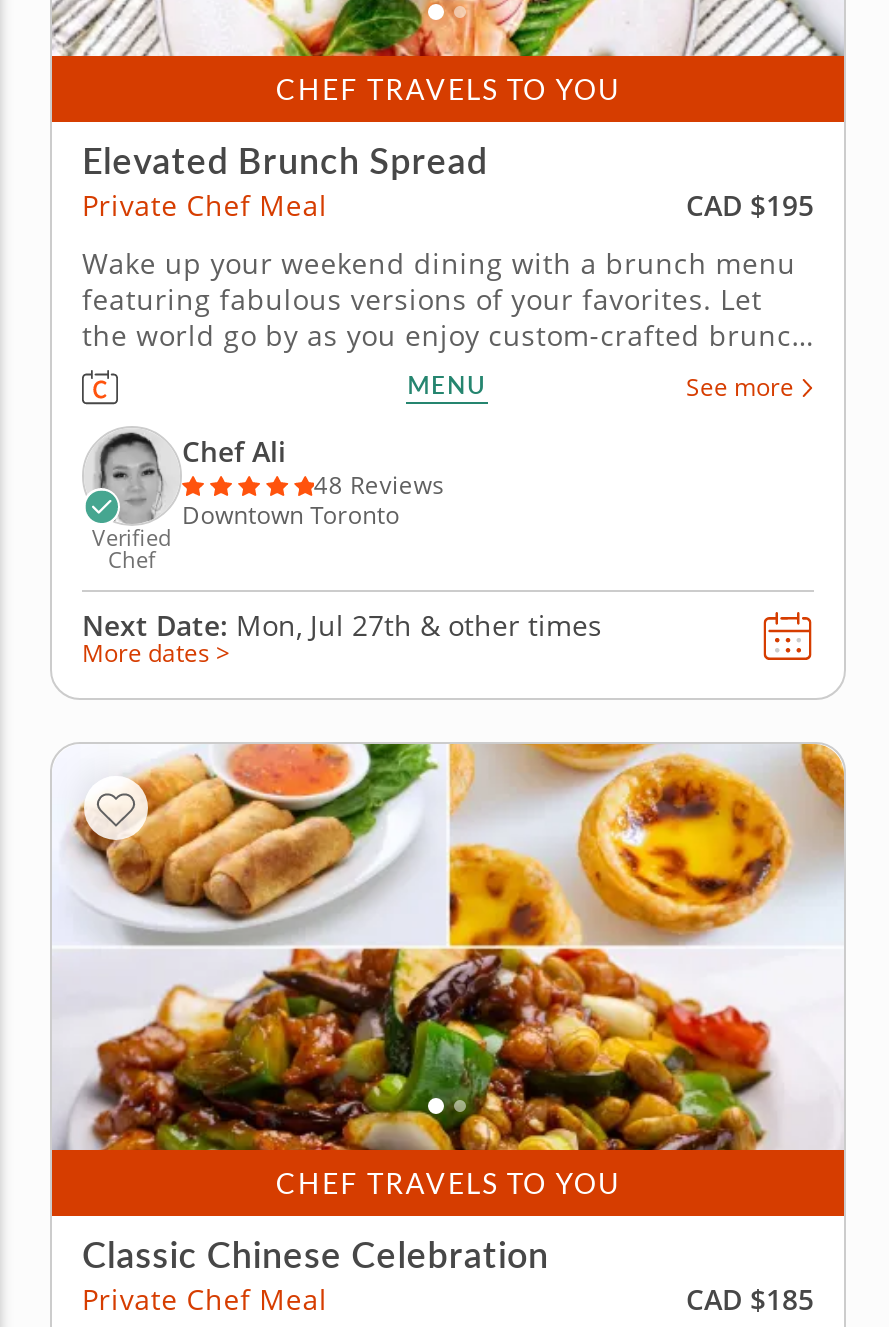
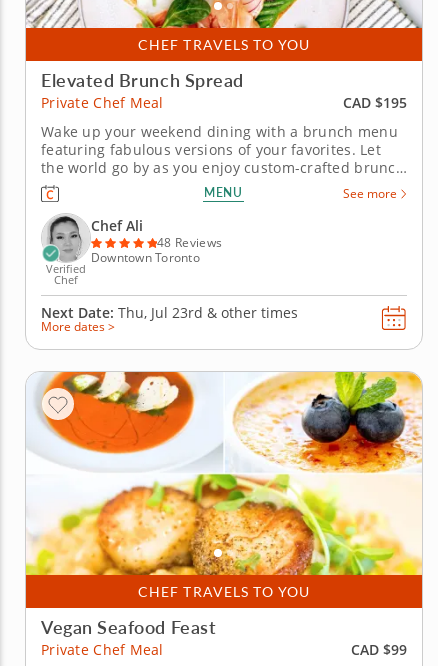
[82,606,602,644] Next Date: Mon, Jul 27th & other times -> [41,303,298,322] Next Date: Thu, Jul 23rd & other times
[52,742,846,1278] [image] | Classic Chinese Celebration -> [25,371,423,639] [image] | Vegan Seafood Feast
[686,1279,814,1317] CAD $185 -> [351,639,407,658] CAD $99

